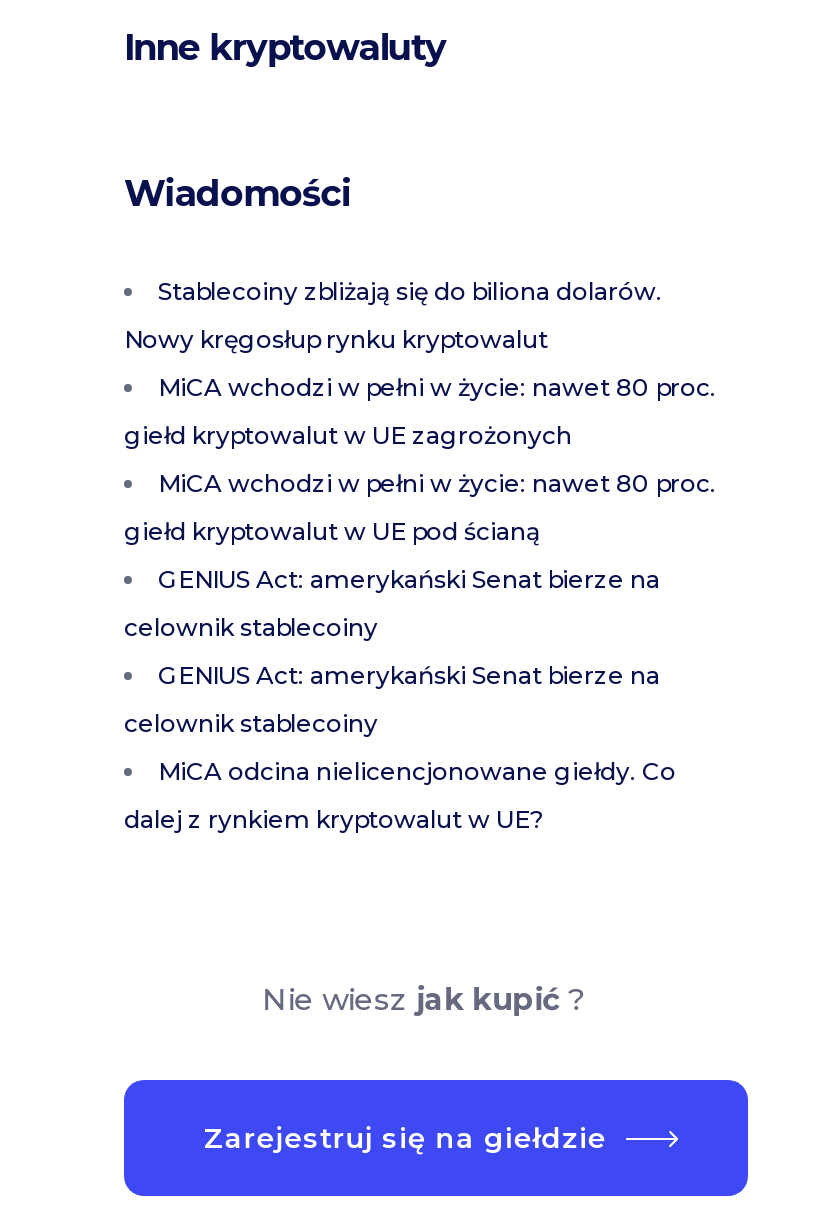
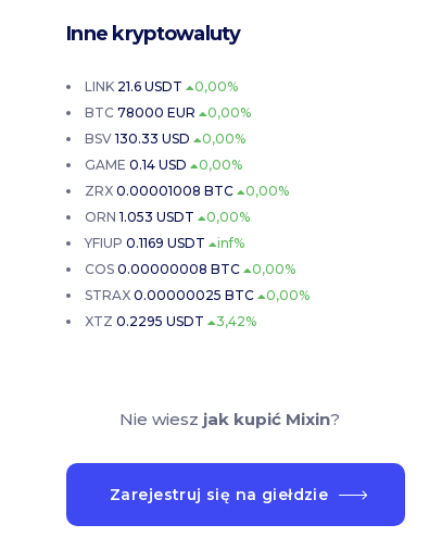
[124,172,716,834] Wiadomości | Stablecoiny zbliżają się do biliona dolarów. | Nowy kręgosłup rynku kryptowalut | MiCA wchodzi w pełni w życie: nawet 80 proc. | giełd kryptowalut w UE zagrożonych | MiCA wchodzi w pełni w życie: nawet 80 proc. | giełd kryptowalut w UE pod ścianą | GENIUS Act: amerykański Senat bierze na | celownik stablecoiny | GENIUS Act: amerykański Senat bierze na | celownik stablecoiny | MiCA odcina nielicencjonowane giełdy. Co | dalej z rynkiem kryptowalut w UE? -> [85,78,310,329] LINK 21.6 USDT | 0,00% | BTC 78000 EUR | 0,00% | BSV 130.33 USD | 0,00% | GAME 0.14 USD | 0,00% | ZRX 0.00001008 BTC | 0,00% | ORN 1.053 USDT | 0,00% | YFIUP 0.1169 USDT | inf% | COS 0.00000008 BTC | 0,00% | STRAX 0.00000025 BTC | 0,00% | XTZ 0.2295 USDT | 3,42%
[262,980,586,1018] Nie wiesz jak kupić? -> [119,409,339,429] Nie wiesz jak kupić Mixin?

